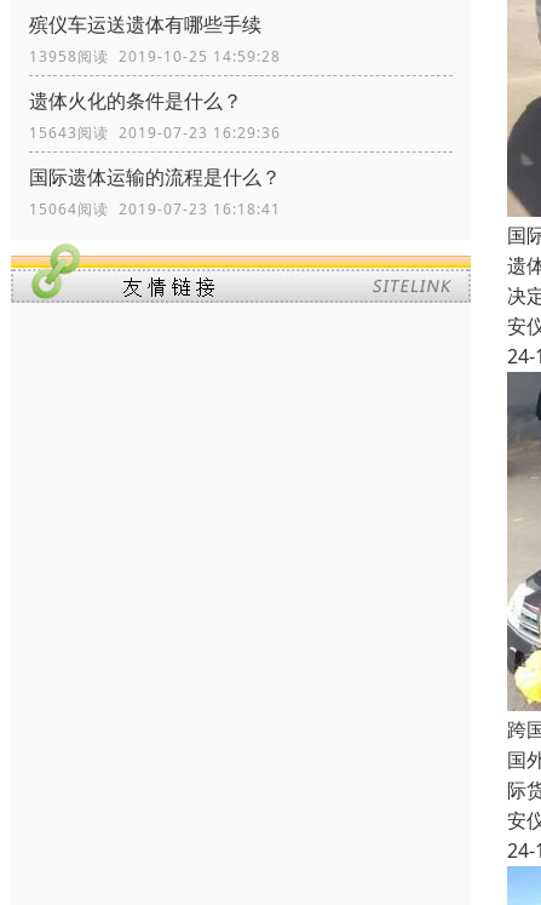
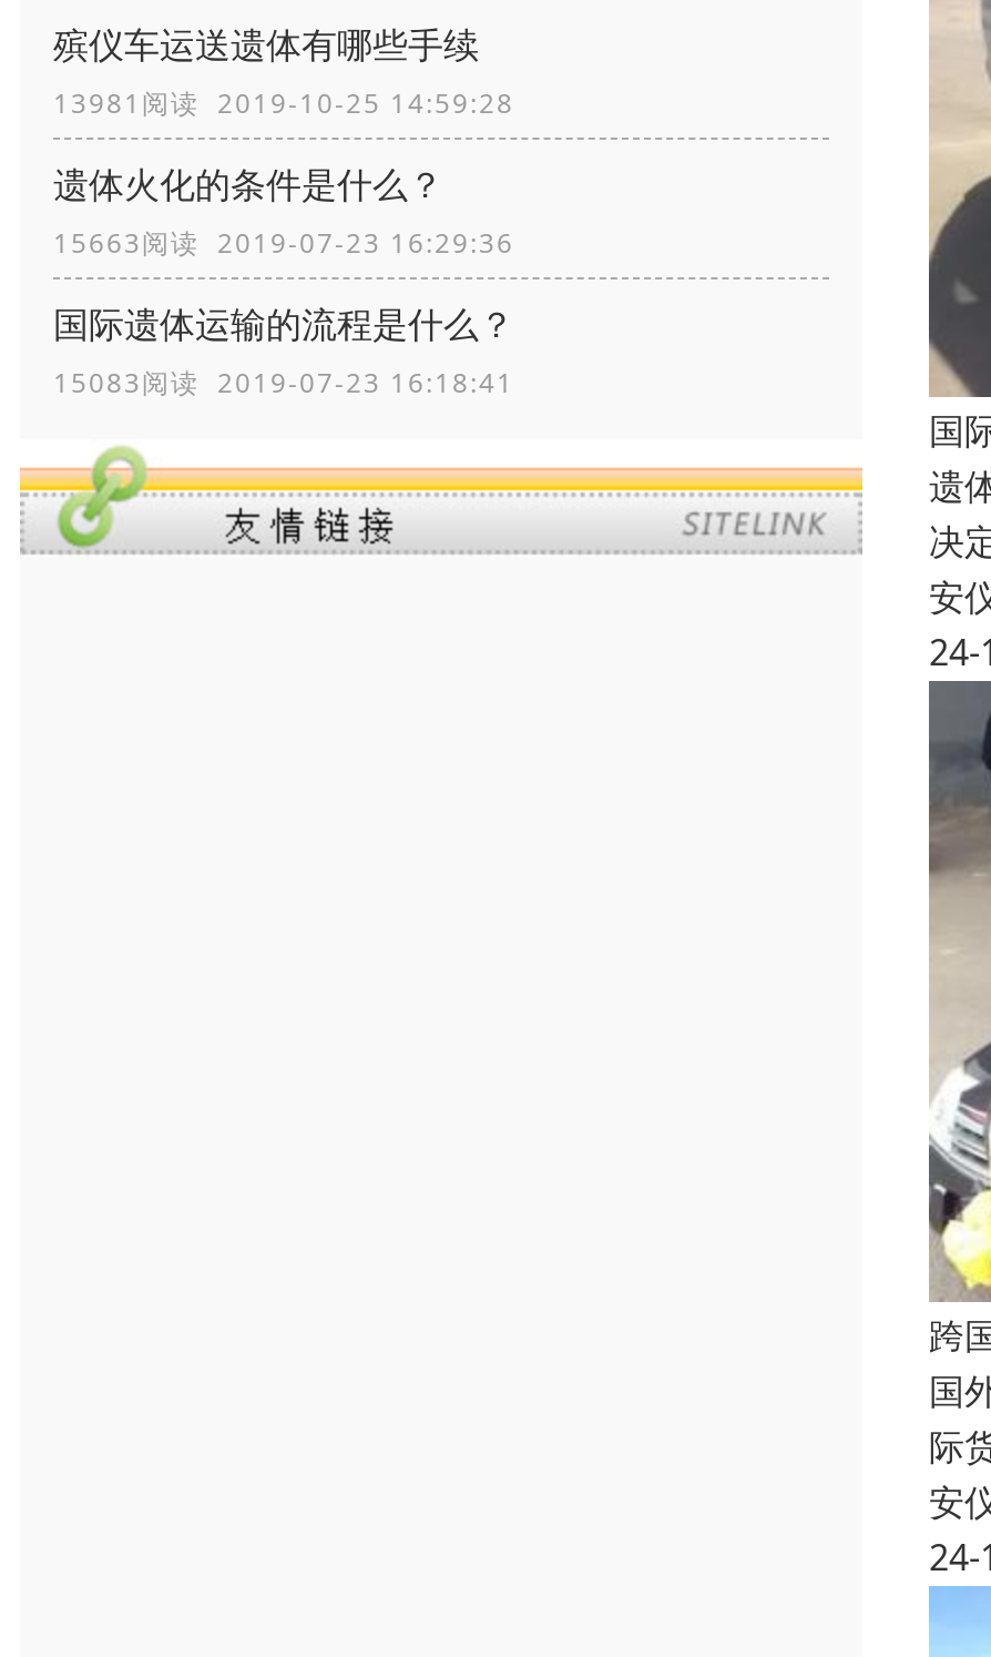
[29,46,281,67] 13958阅读 2019-10-25 14:59:28 -> [53,85,514,122] 13981阅读 2019-10-25 14:59:28
[29,123,281,143] 15643阅读 2019-07-23 16:29:36 -> [53,224,514,262] 15663阅读 2019-07-23 16:29:36
[29,199,281,220] 15064阅读 2019-07-23 16:18:41 -> [53,364,514,402] 15083阅读 2019-07-23 16:18:41

